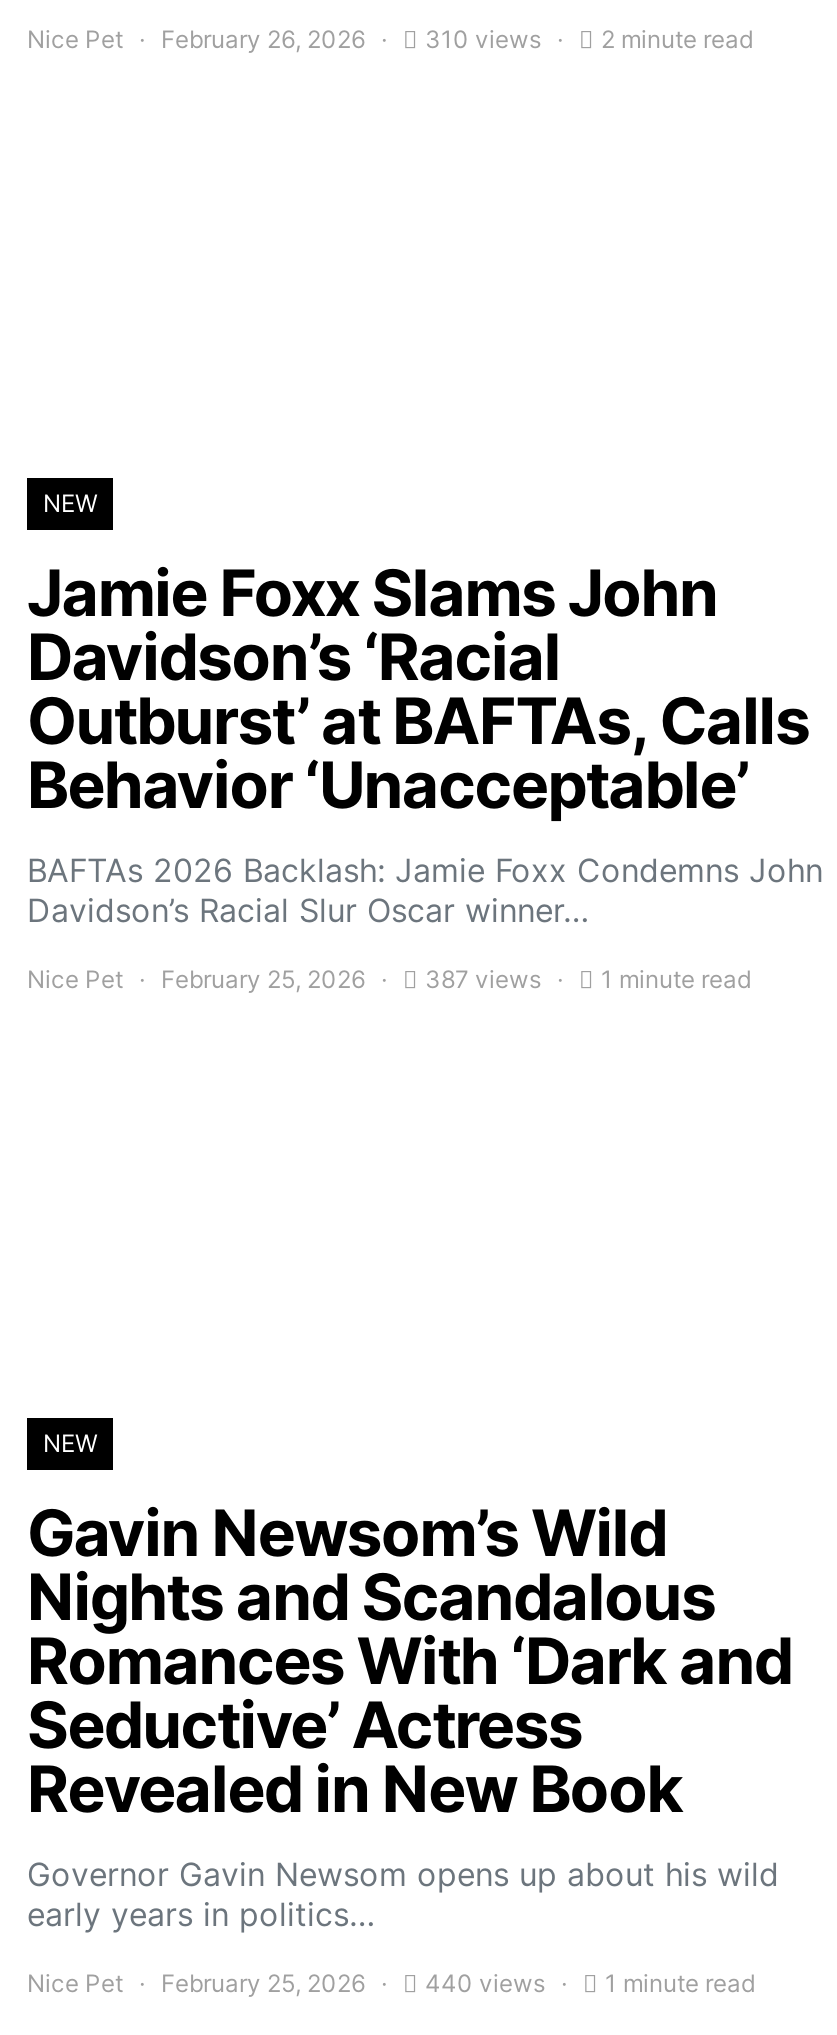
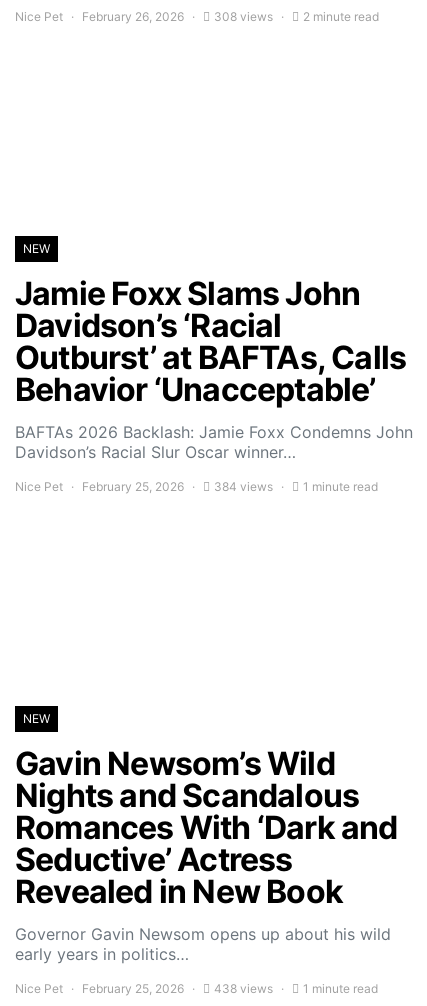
[27,24,753,54] Nice Pet February 26, 2026 310 views 2 minute read -> [15,9,379,24] Nice Pet February 26, 2026 308 views 2 minute read
[27,964,751,994] Nice Pet February 25, 2026 387 views 1 minute read -> [15,479,378,494] Nice Pet February 25, 2026 384 views 1 minute read
[27,1968,755,1998] Nice Pet February 25, 2026 440 views 1 minute read -> [15,981,378,996] Nice Pet February 25, 2026 438 views 1 minute read

